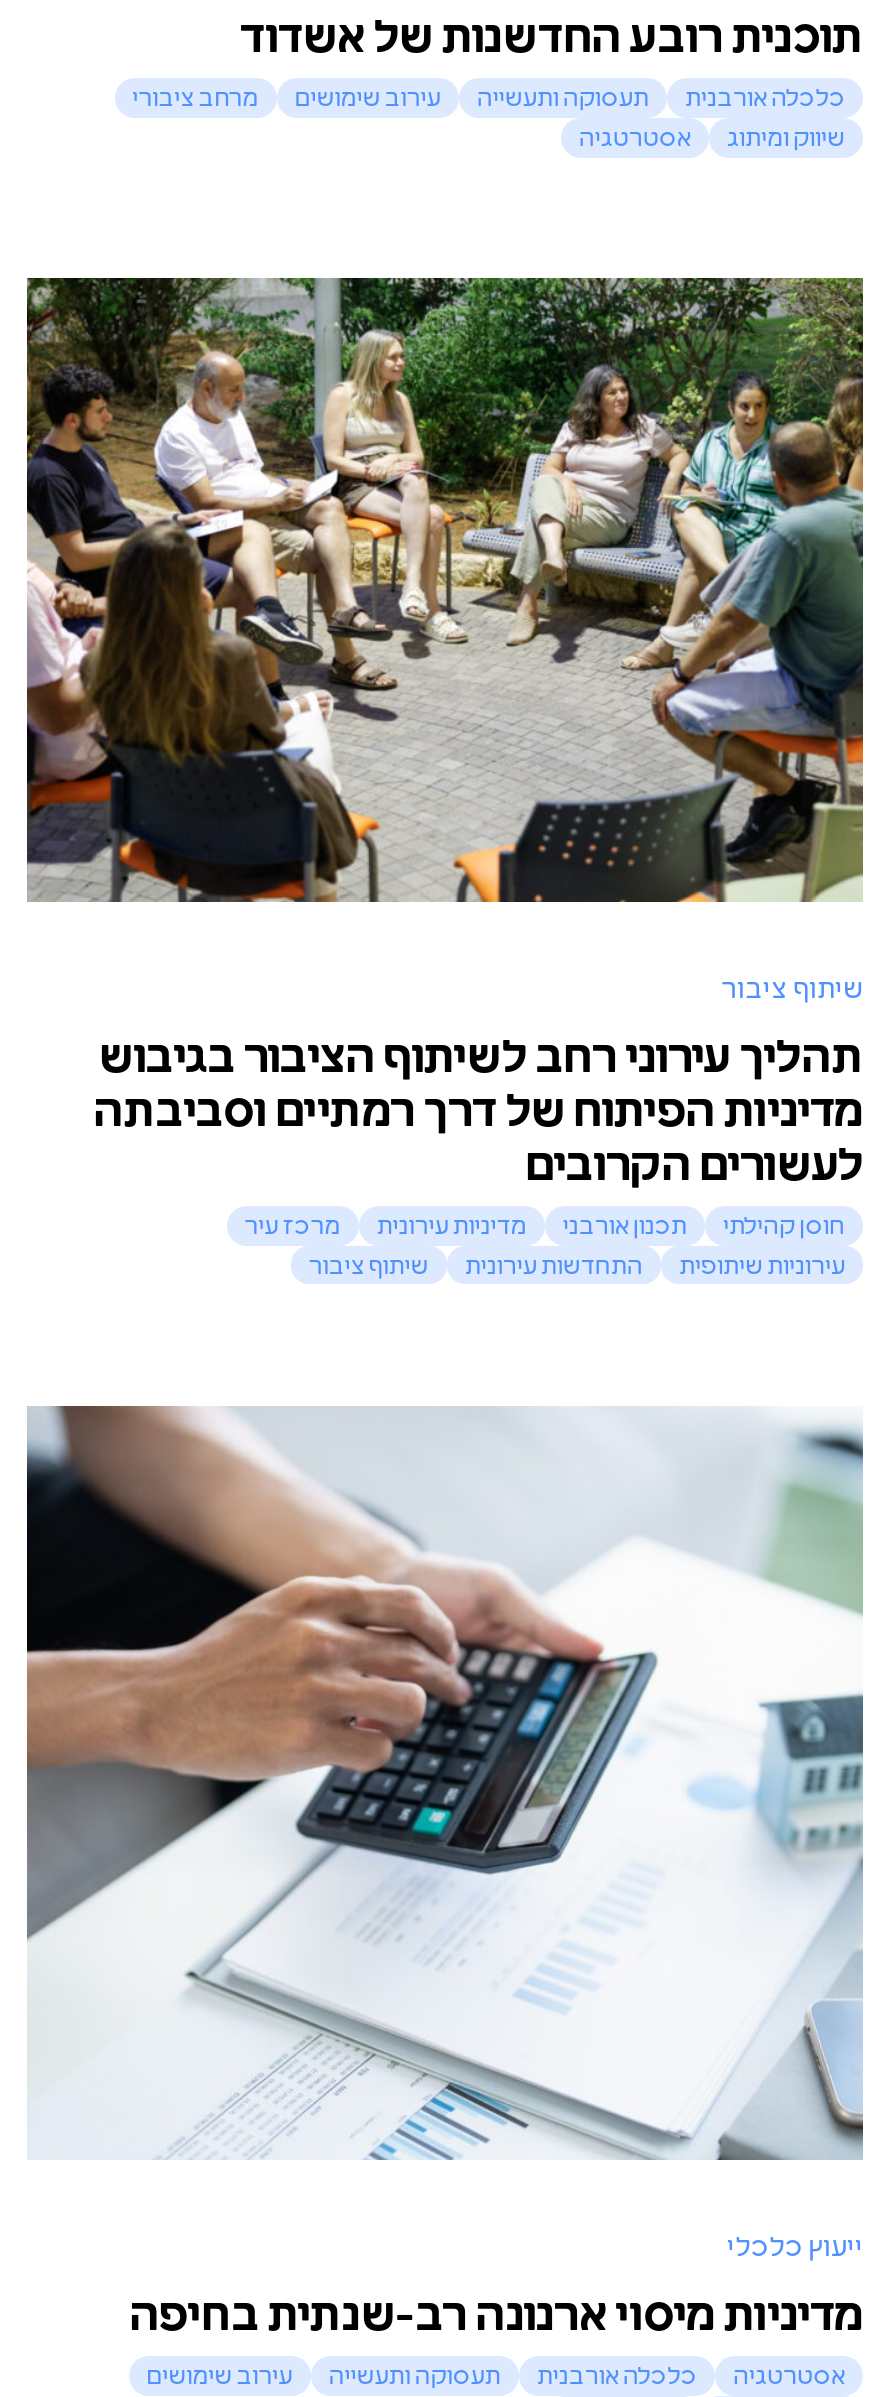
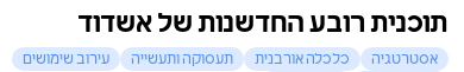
[132,88,845,151] כלכלה אורבנית | תעסוקה ותעשייה | עירוב שימושים | מרחב ציבורי | שיווק ומיתוג | אסטרטגיה -> none
[25,276,865,1279] [image] | שיתוף ציבור | תהליך עירוני רחב לשיתוף הציבור בגיבוש | מדיניות הפיתוח של דרך רמתיים וסביבתה | לעשורים הקרובים | חוסן קהילתי | תכנון אורבני | מדיניות עירונית | מרכז עיר | עירוניות שיתופית | התחדשות עירונית | שיתוף ציבור -> none
[25,1404,865,2342] [image] | ייעוץ כלכלי | מדיניות מיסוי ארנונה רב-שנתית בחיפה -> none

